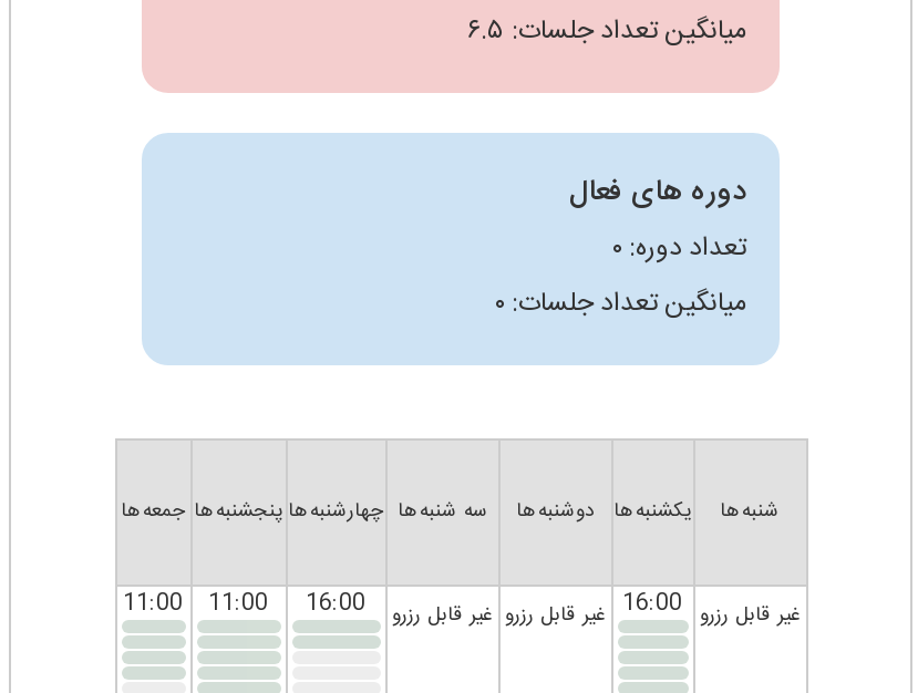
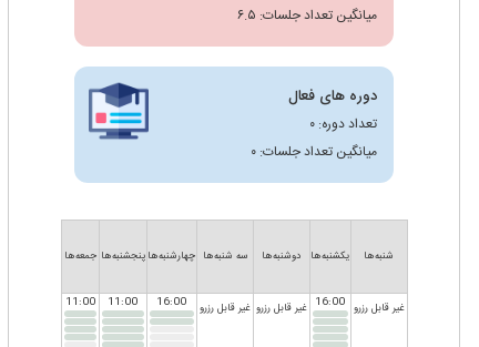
none -> [88,81,150,141] [image]

